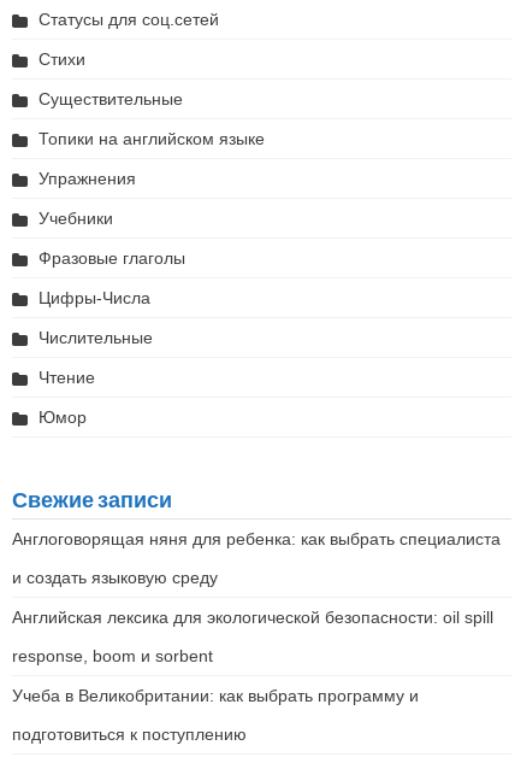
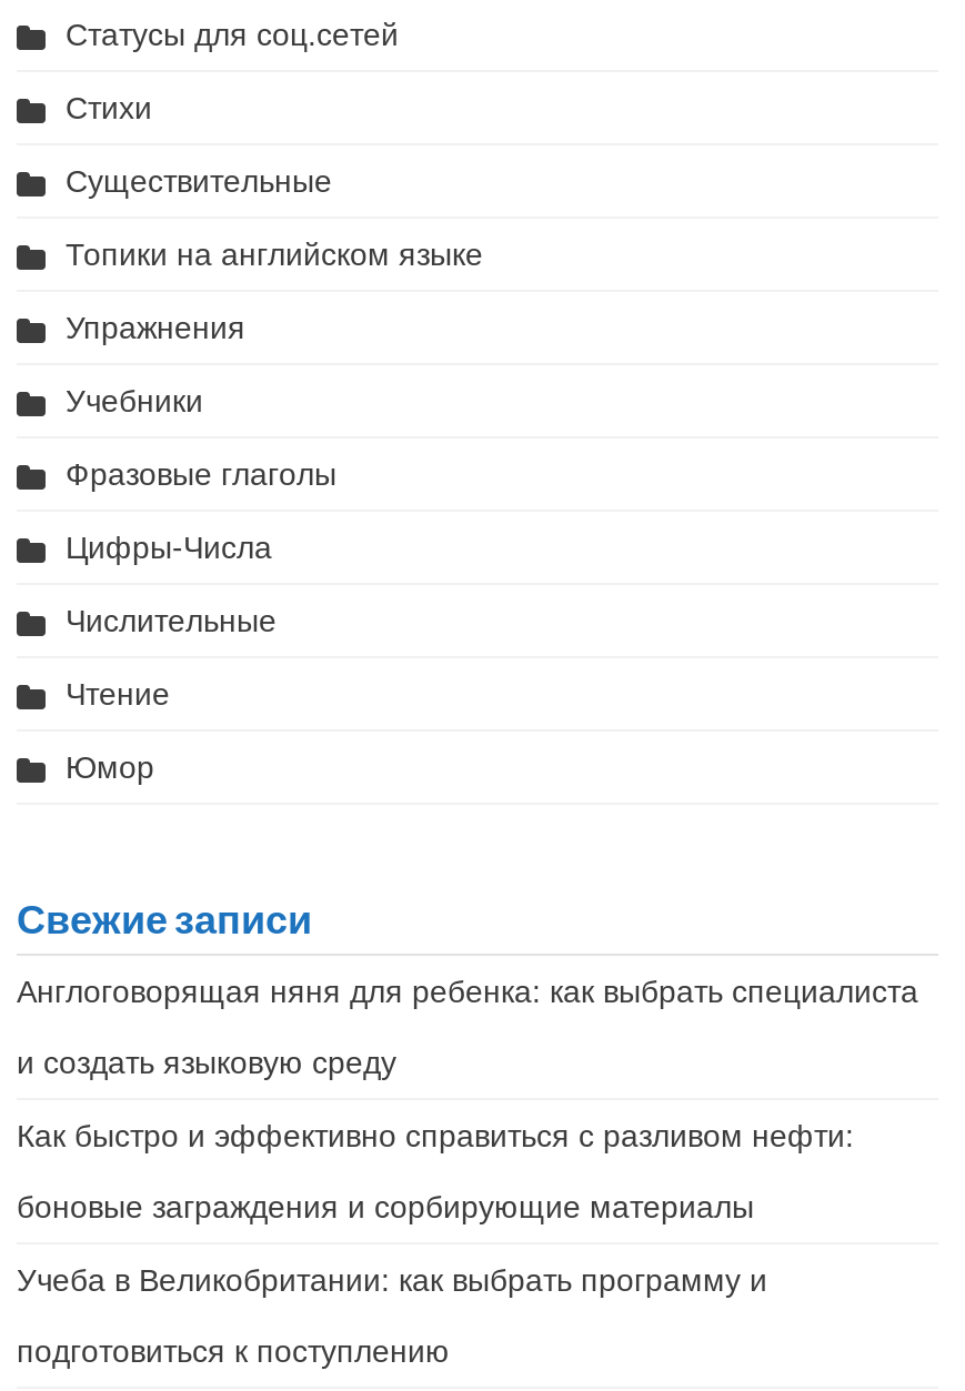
[12,608,493,627] Английская лексика для экологической безопасности: oil spill -> [17,1119,854,1154] Как быстро и эффективно справиться с разливом нефти:
[12,647,213,666] response, boom и sorbent -> [17,1190,754,1225] боновые заграждения и сорбирующие материалы

